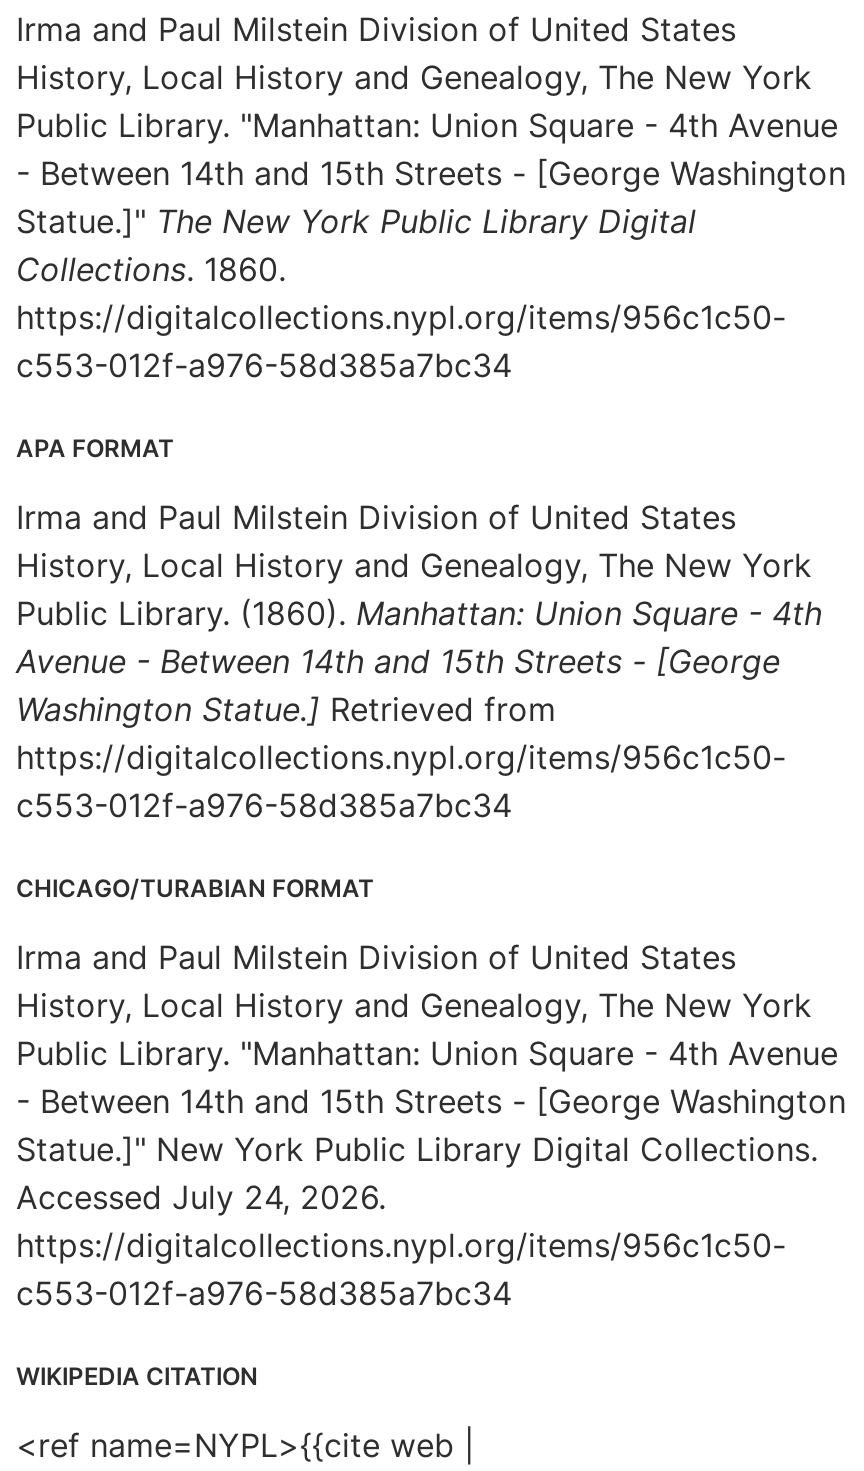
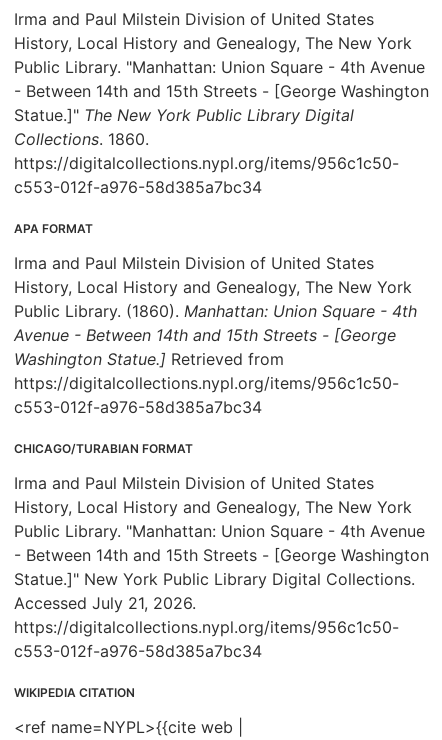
[16,1177,386,1217] Accessed July 24, 2026. -> [14,593,196,613] Accessed July 21, 2026.

